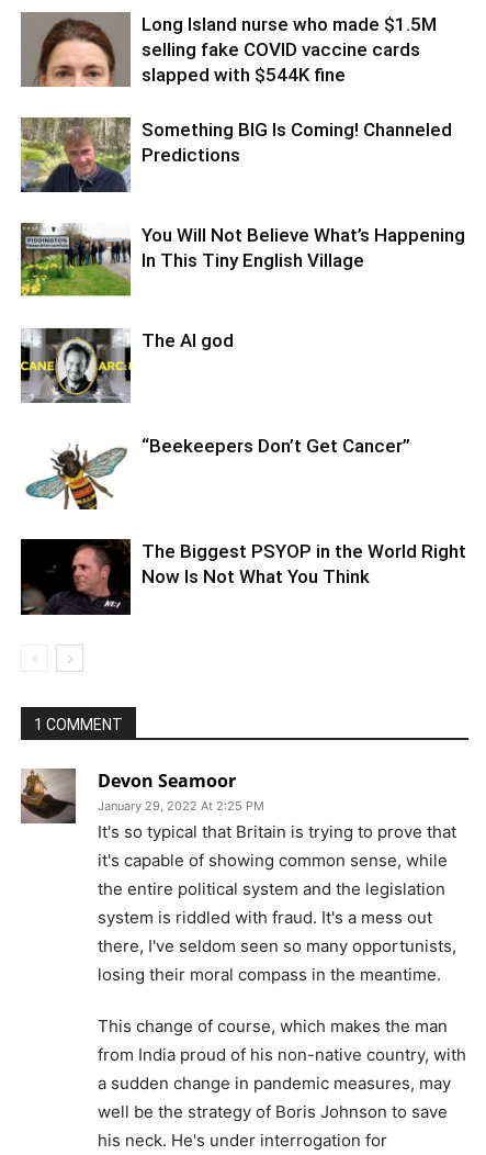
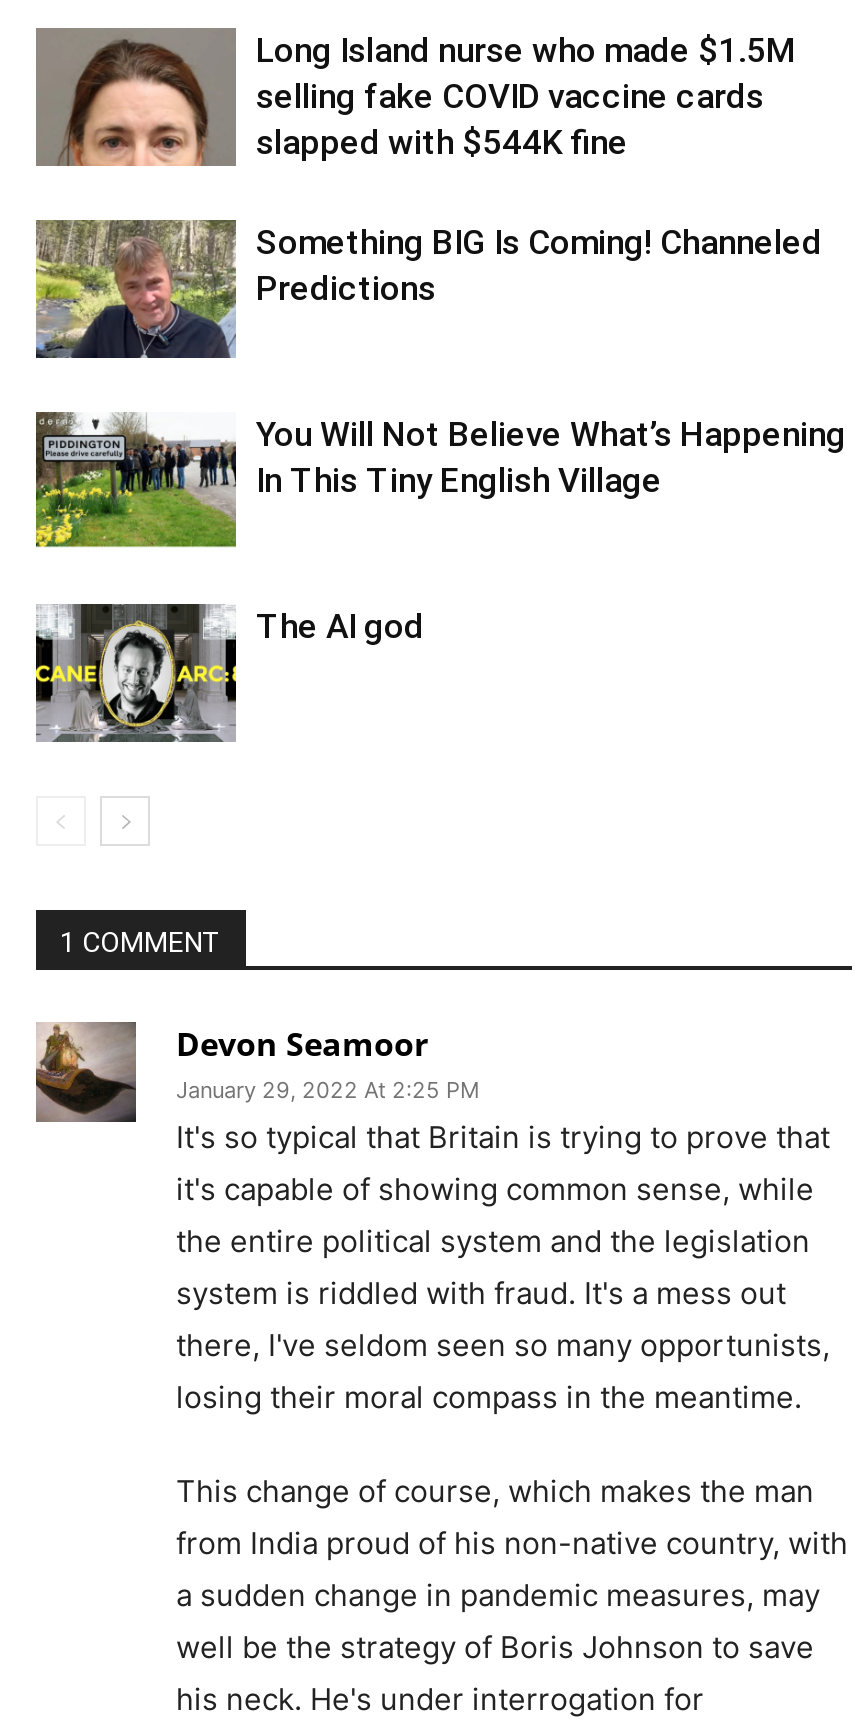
[21,435,410,511] [image] | “Beekeepers Don’t Get Cancer” -> none
[20,538,466,615] [image] | The Biggest PSYOP in the World Right | Now Is Not What You Think -> none

